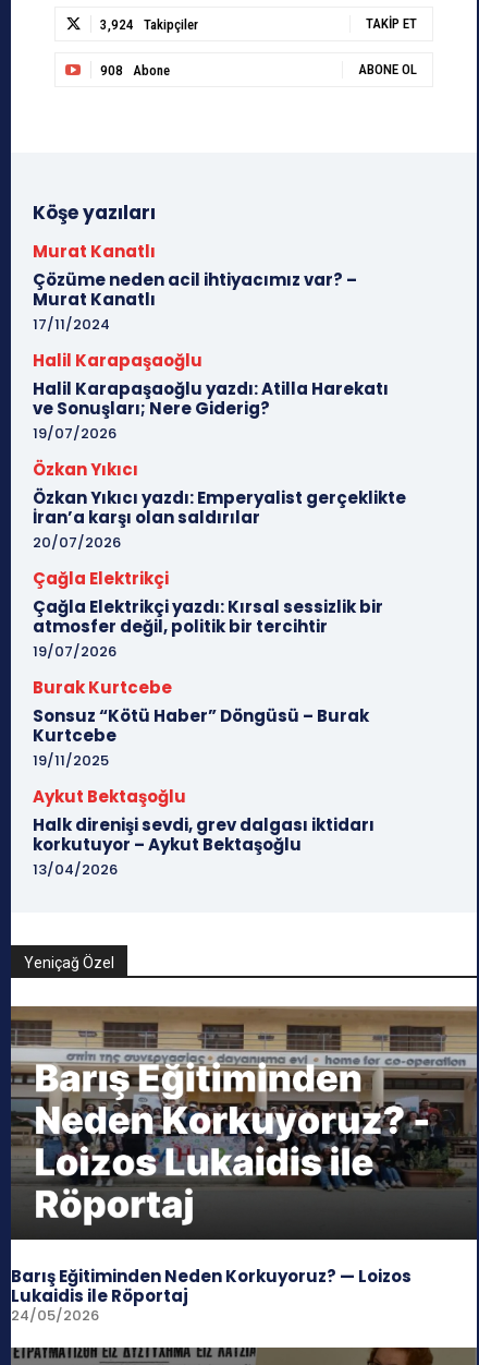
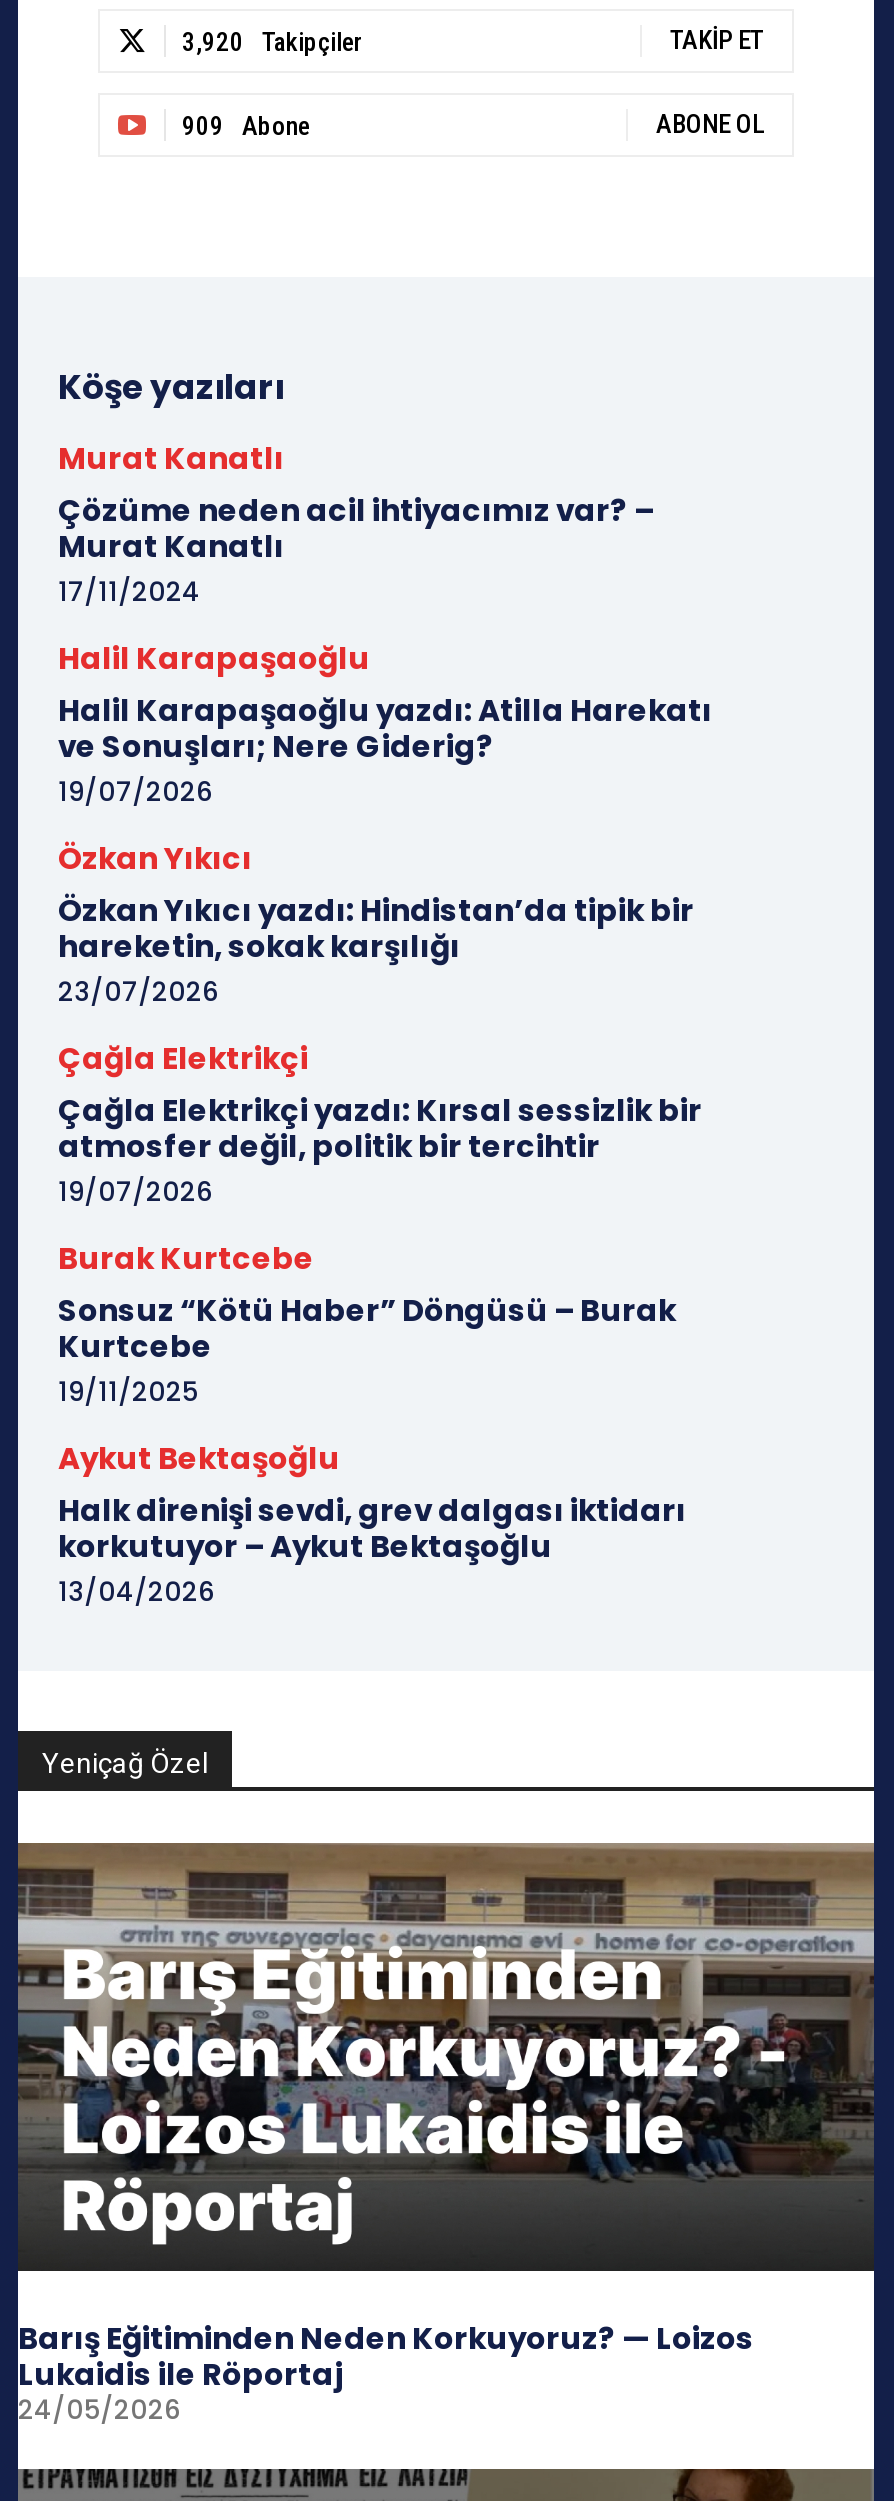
[100,17,198,33] 3,924 Takipçiler -> [182,28,362,58] 3,920 Takipçiler
[100,63,170,79] 908 Abone -> [182,112,310,142] 909 Abone
[33,487,406,553] Özkan Yıkıcı yazdı: Emperyalist gerçeklikte | İran’a karşı olan saldırılar | 20/07/2026 -> [58,890,694,1012] Özkan Yıkıcı yazdı: Hindistan’da tipik bir | hareketin, sokak karşılığı | 23/07/2026

